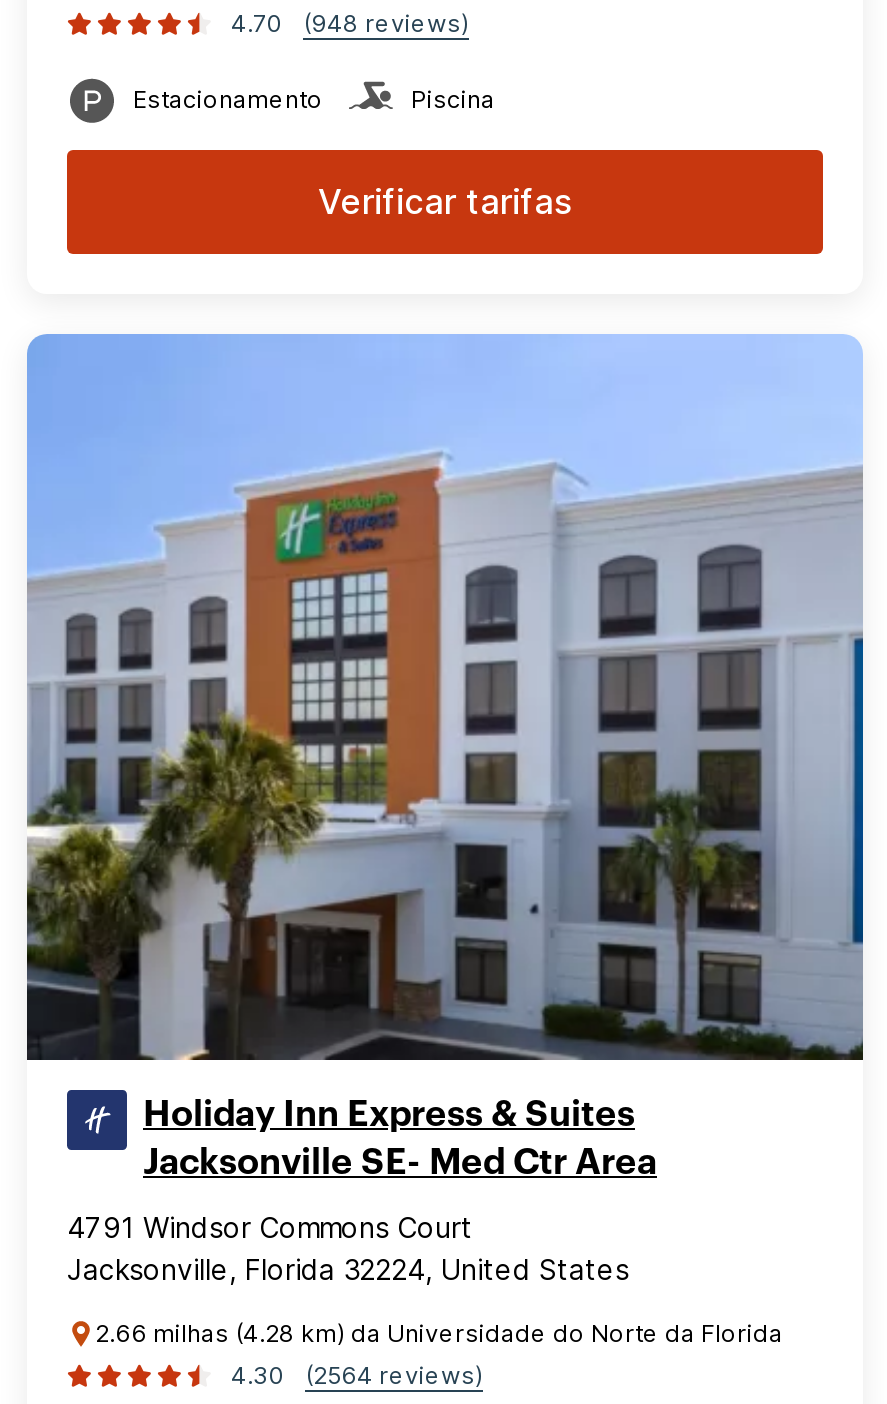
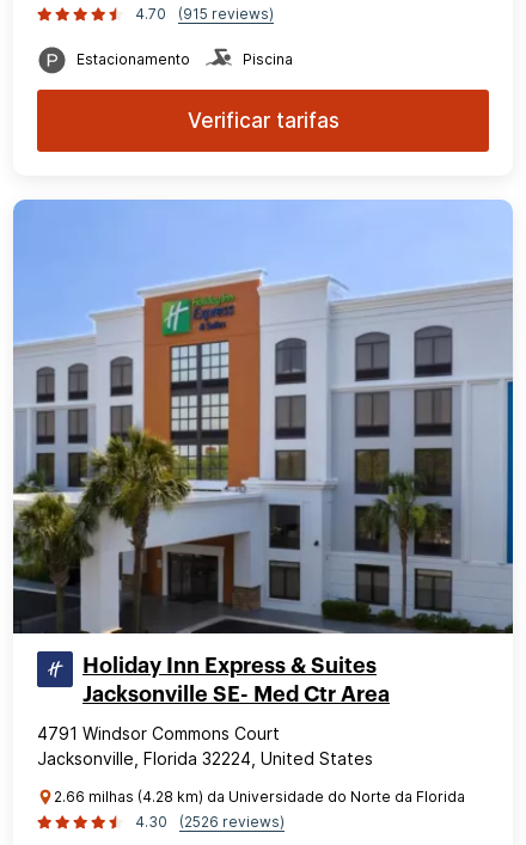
[231,8,469,38] 4.70 (948 reviews) -> [135,5,274,23] 4.70 (915 reviews)
[231,1360,483,1390] 4.30 (2564 reviews) -> [135,813,285,831] 4.30 (2526 reviews)

